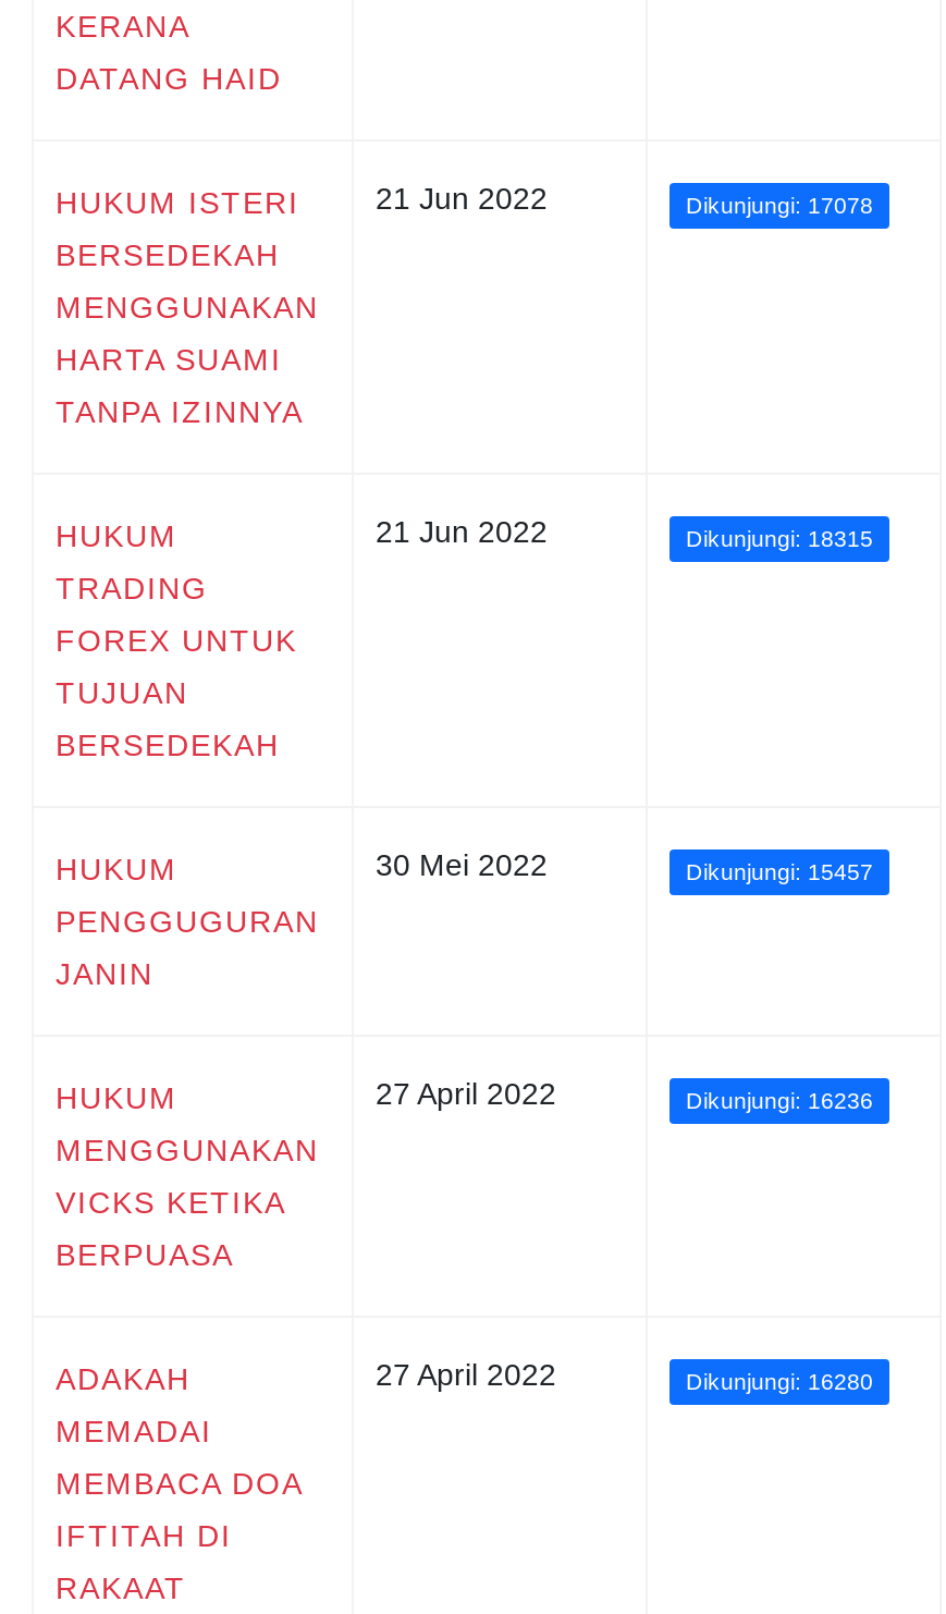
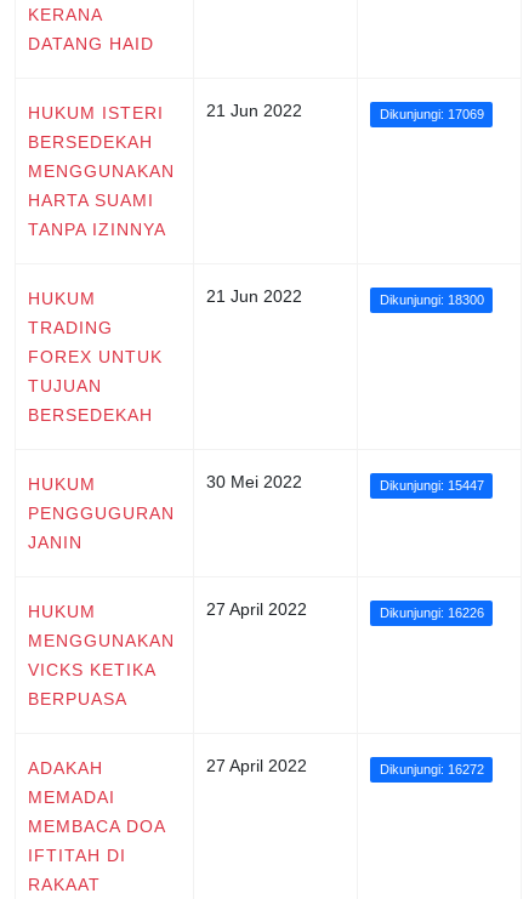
[686,193,873,219] Dikunjungi: 17078 -> [379,107,484,122] Dikunjungi: 17069
[686,526,873,552] Dikunjungi: 18315 -> [379,293,484,307] Dikunjungi: 18300
[686,859,873,885] Dikunjungi: 15457 -> [379,478,484,493] Dikunjungi: 15447
[686,1088,873,1114] Dikunjungi: 16236 -> [379,606,484,620] Dikunjungi: 16226
[686,1369,873,1395] Dikunjungi: 16280 -> [379,762,484,777] Dikunjungi: 16272

